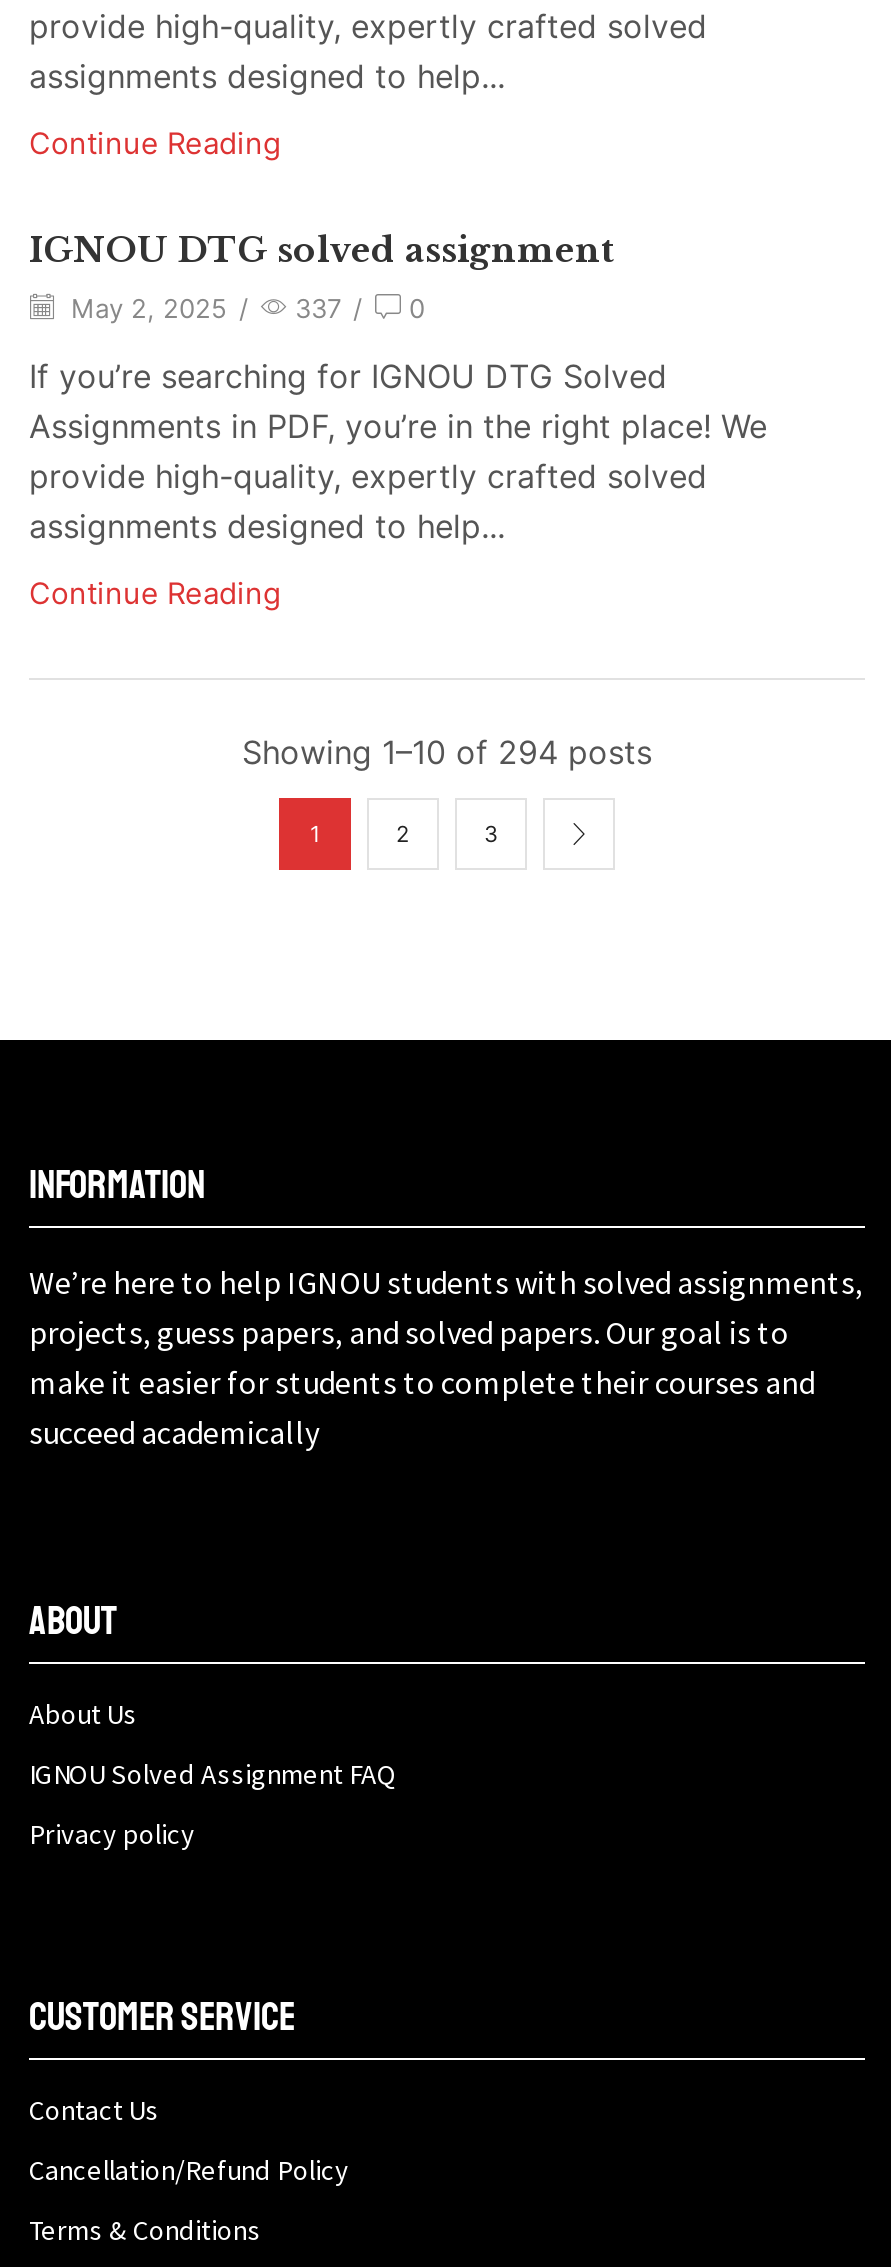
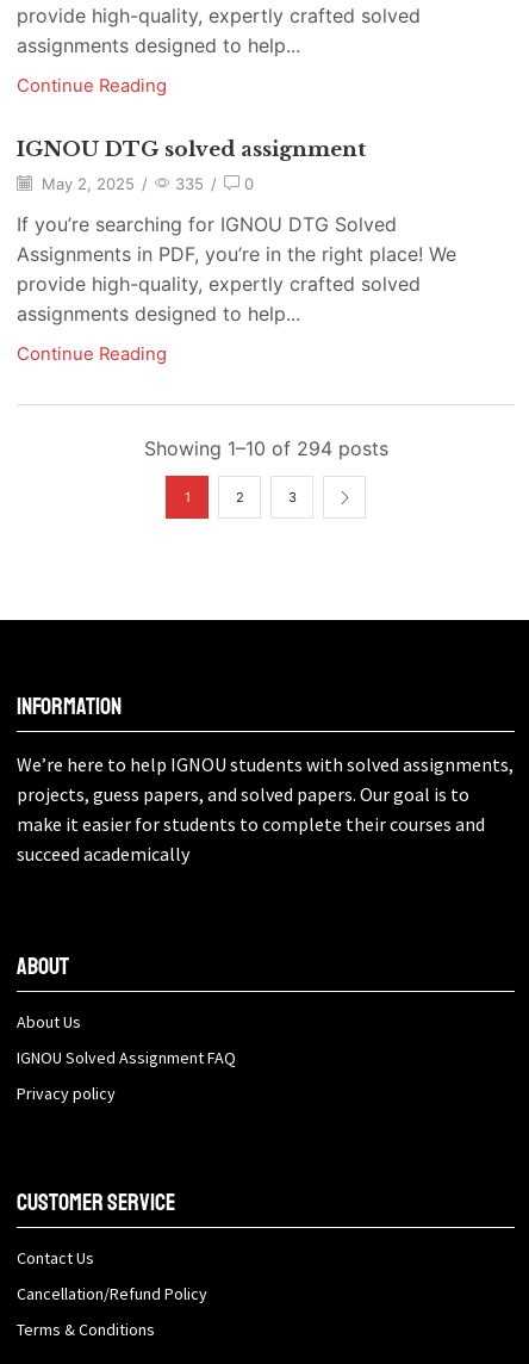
[63,291,425,323] May 2, 2025 / 337 / 0 -> [37,174,254,193] May 2, 2025 / 335 / 0

